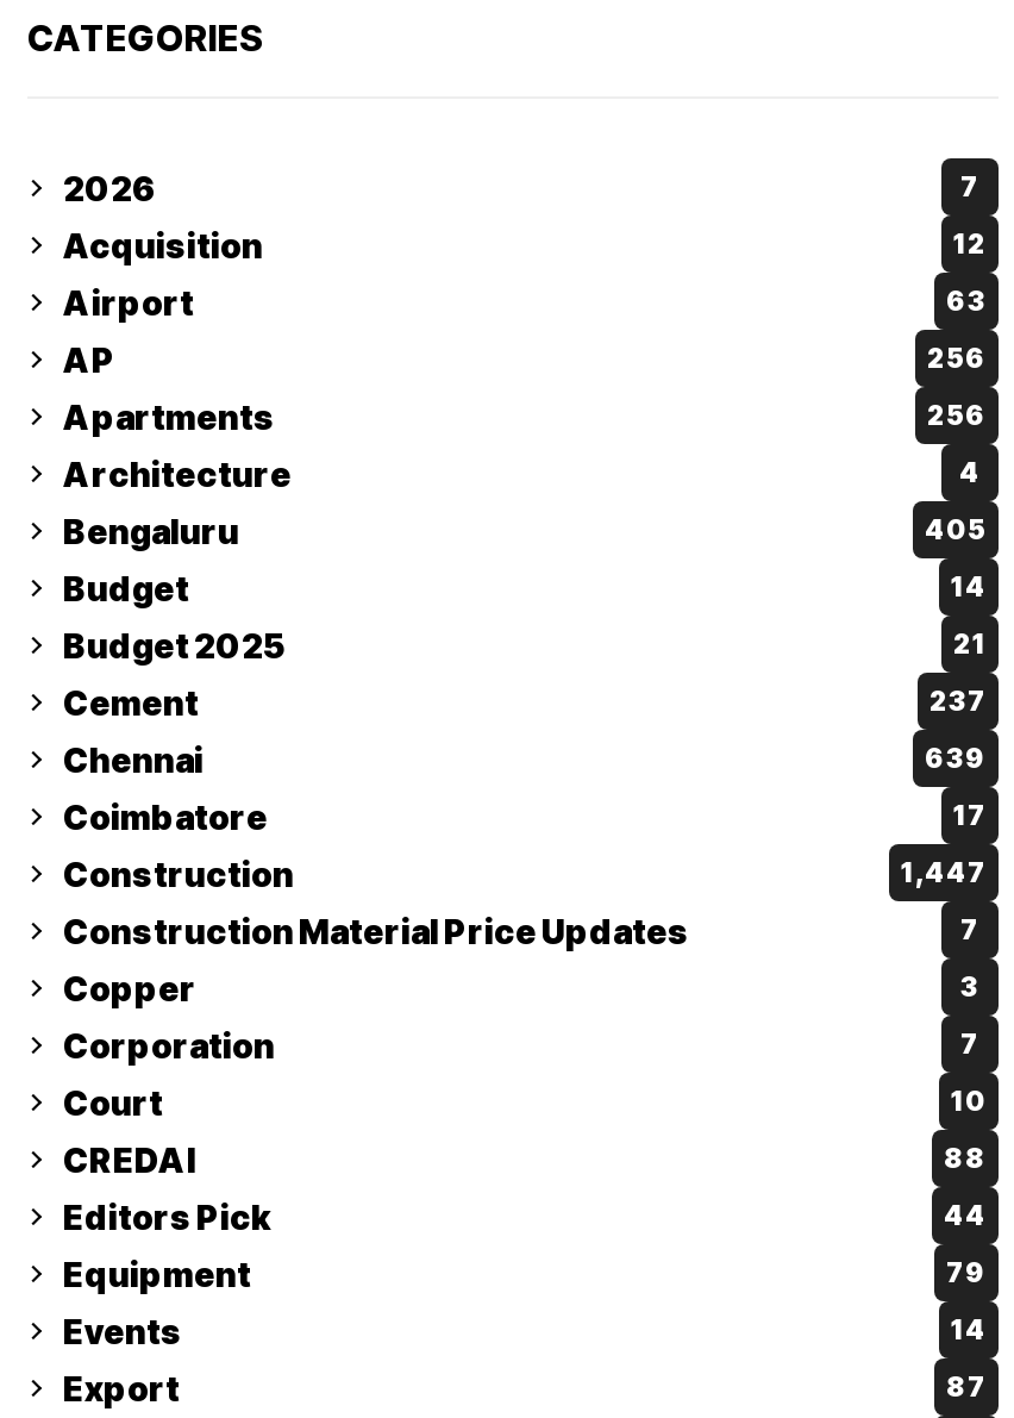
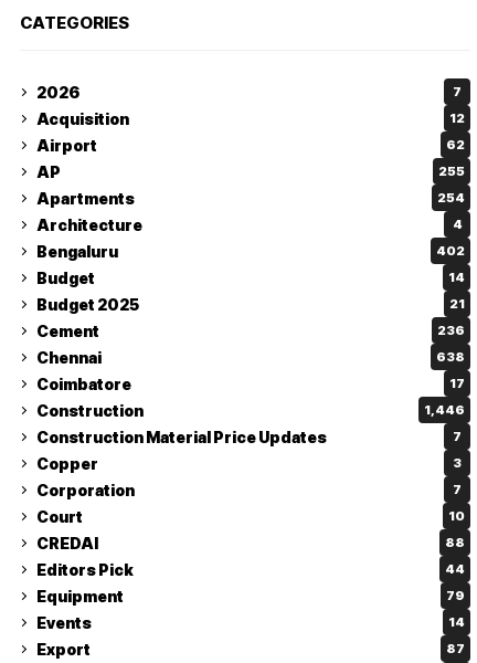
[946,285,987,318] 63 -> [446,137,465,153] 62
[927,342,987,376] 256 -> [438,164,465,179] 255
[927,399,987,433] 256 -> [437,190,465,206] 254
[925,514,987,547] 405 -> [436,243,465,259] 402
[929,685,987,718] 237 -> [437,323,465,338] 236
[925,742,987,776] 639 -> [436,349,465,365] 638
[901,857,987,890] 1,447 -> [424,402,465,418] 1,446

